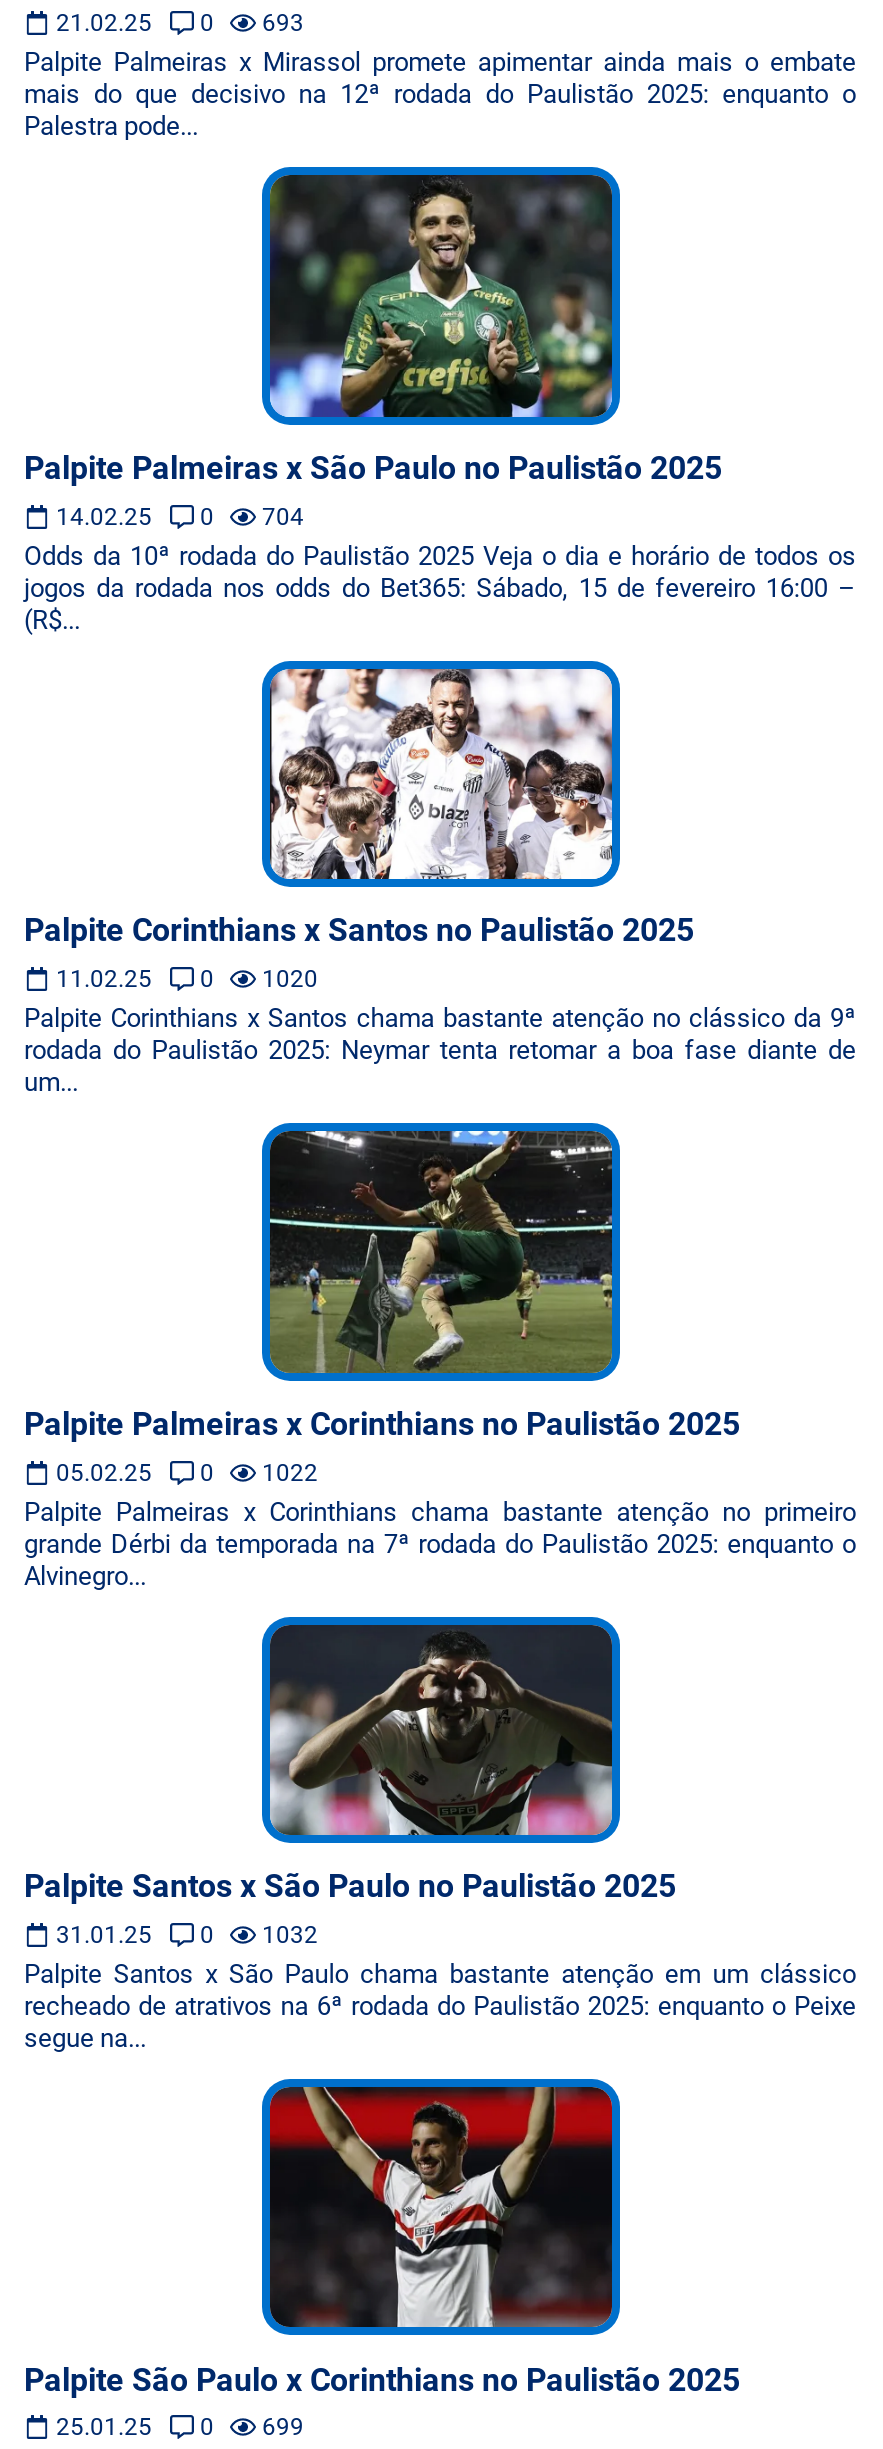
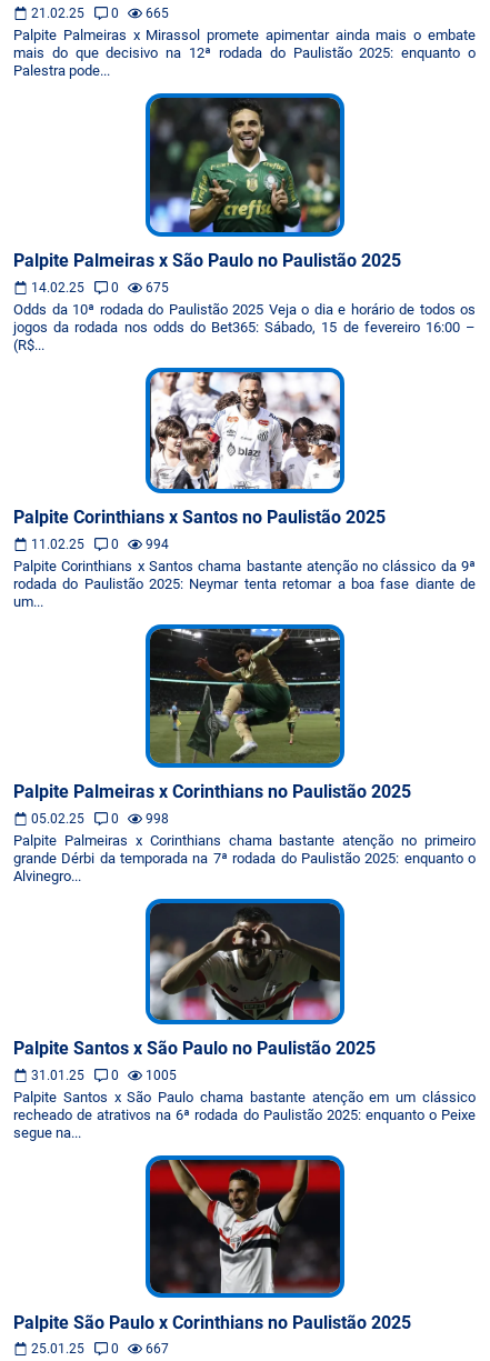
[56,9,304,37] 21.02.25 0 693 -> [31,6,169,21] 21.02.25 0 665
[56,503,304,531] 14.02.25 0 704 -> [31,280,169,295] 14.02.25 0 675
[56,965,318,993] 11.02.25 0 1020 -> [31,537,169,552] 11.02.25 0 994
[56,1458,318,1486] 05.02.25 0 1022 -> [31,811,169,826] 05.02.25 0 998
[56,1921,318,1949] 31.01.25 0 1032 -> [31,1067,177,1083] 31.01.25 0 1005
[56,2414,304,2442] 25.01.25 0 699 -> [31,1341,169,1357] 25.01.25 0 667

